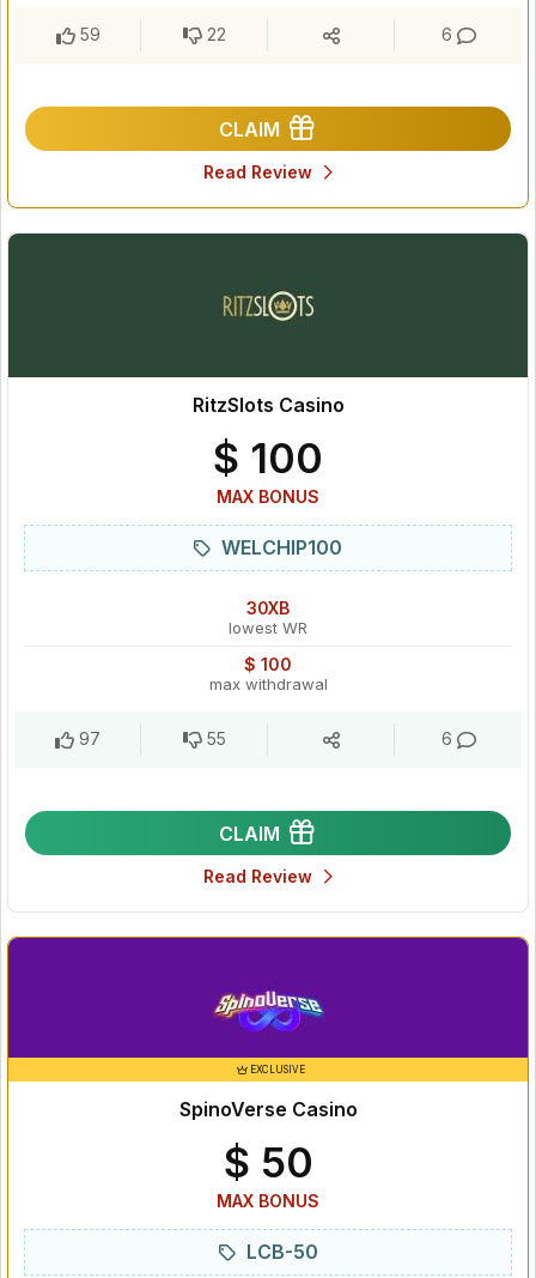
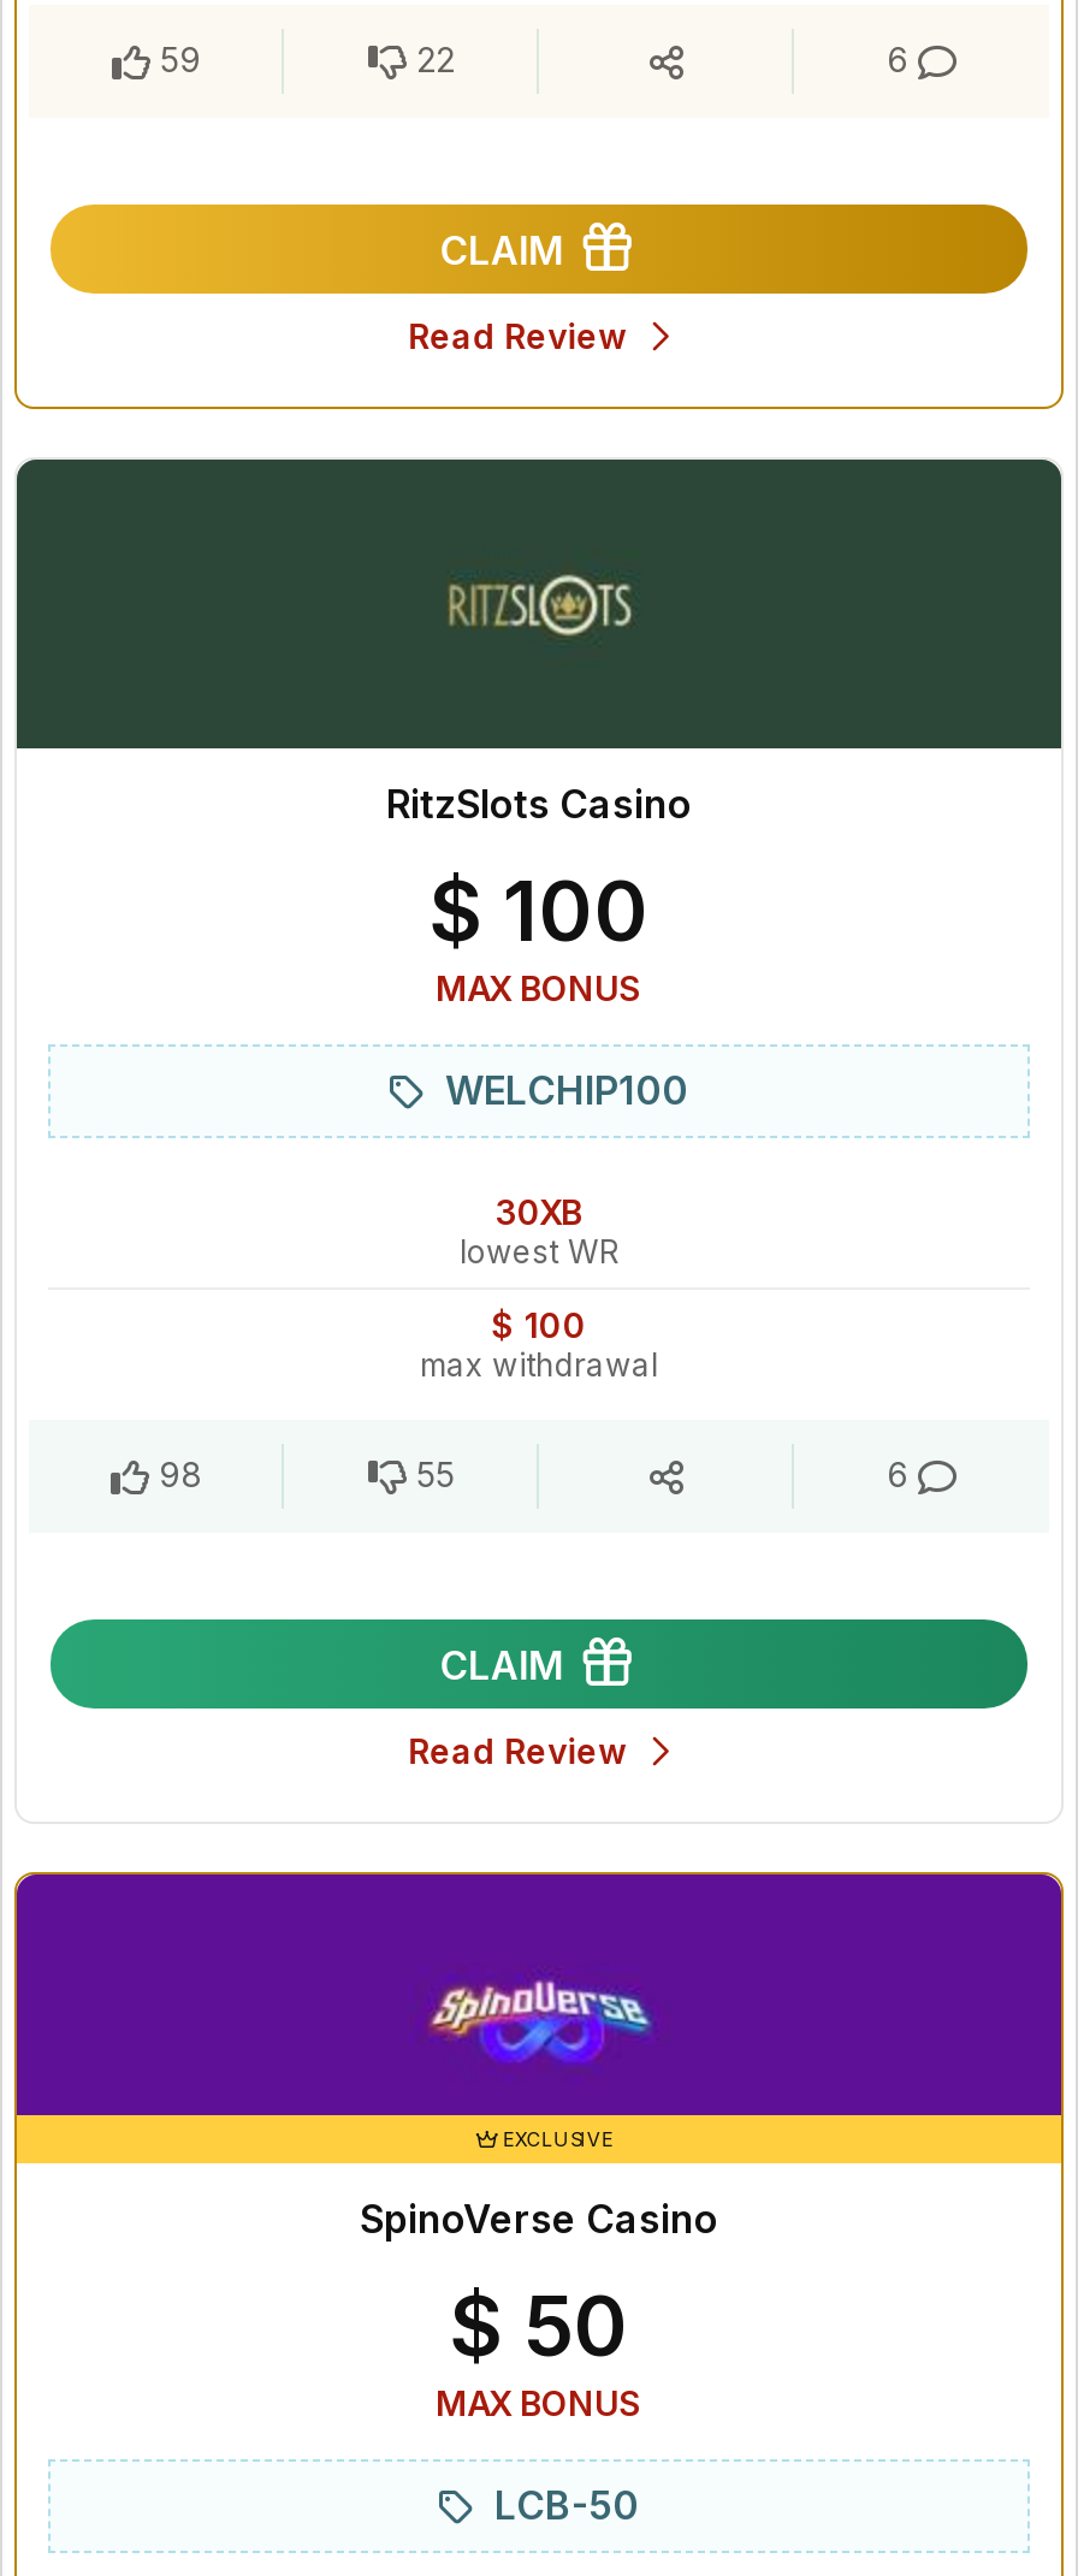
[74,728,100,748] 97 -> [149,1453,202,1494] 98

